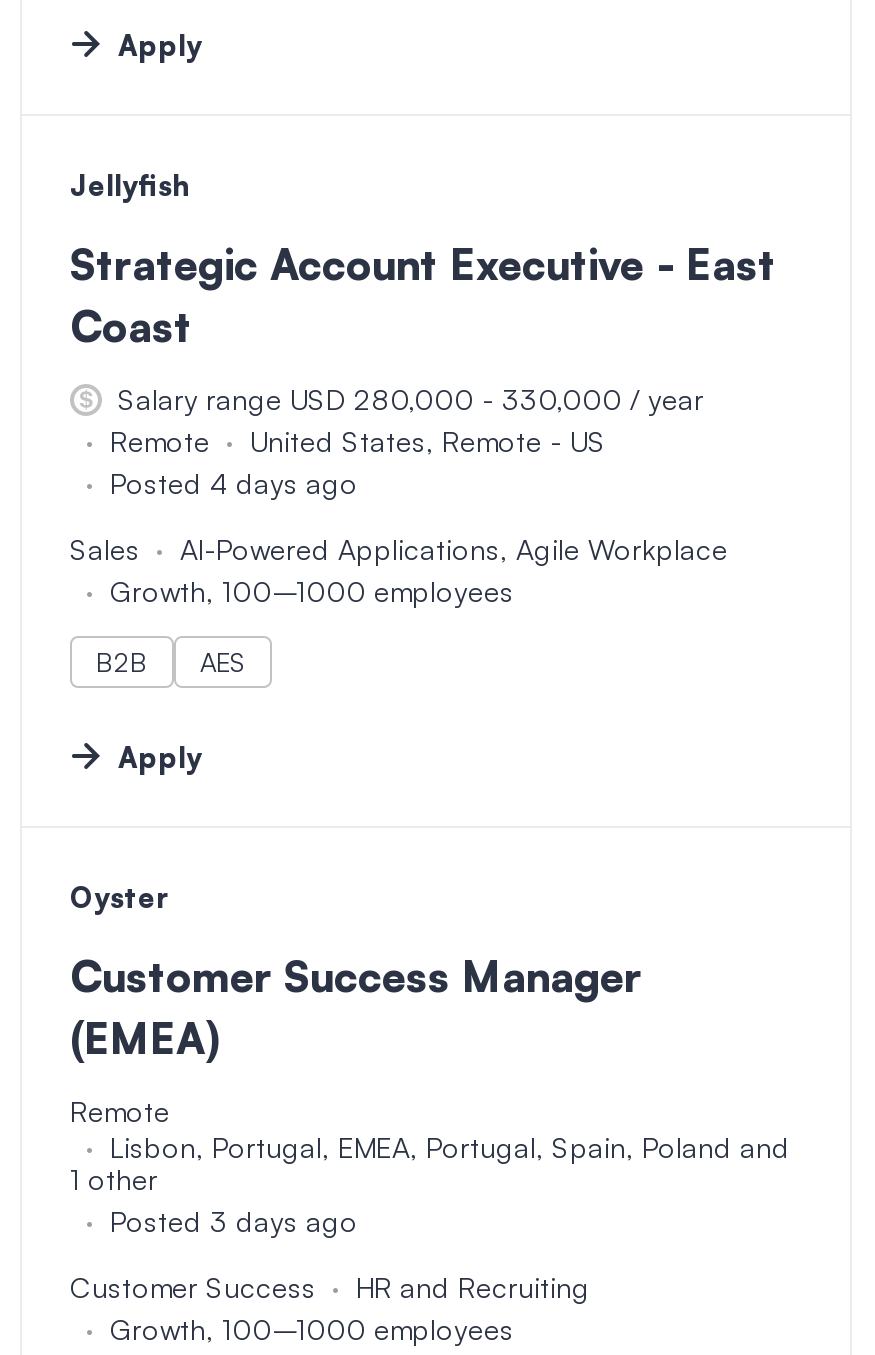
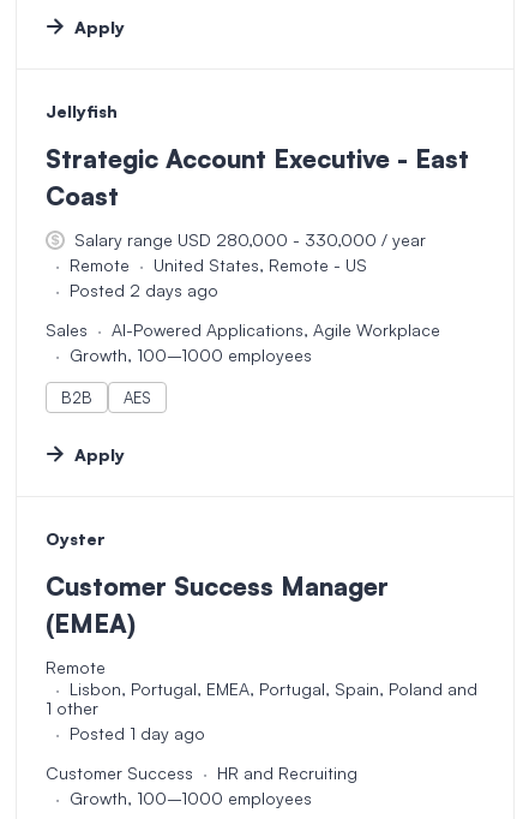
[110,465,358,499] Posted 4 days ago -> [70,279,218,300] Posted 2 days ago
[110,1203,358,1237] Posted 3 days ago -> [70,722,205,743] Posted 1 day ago

